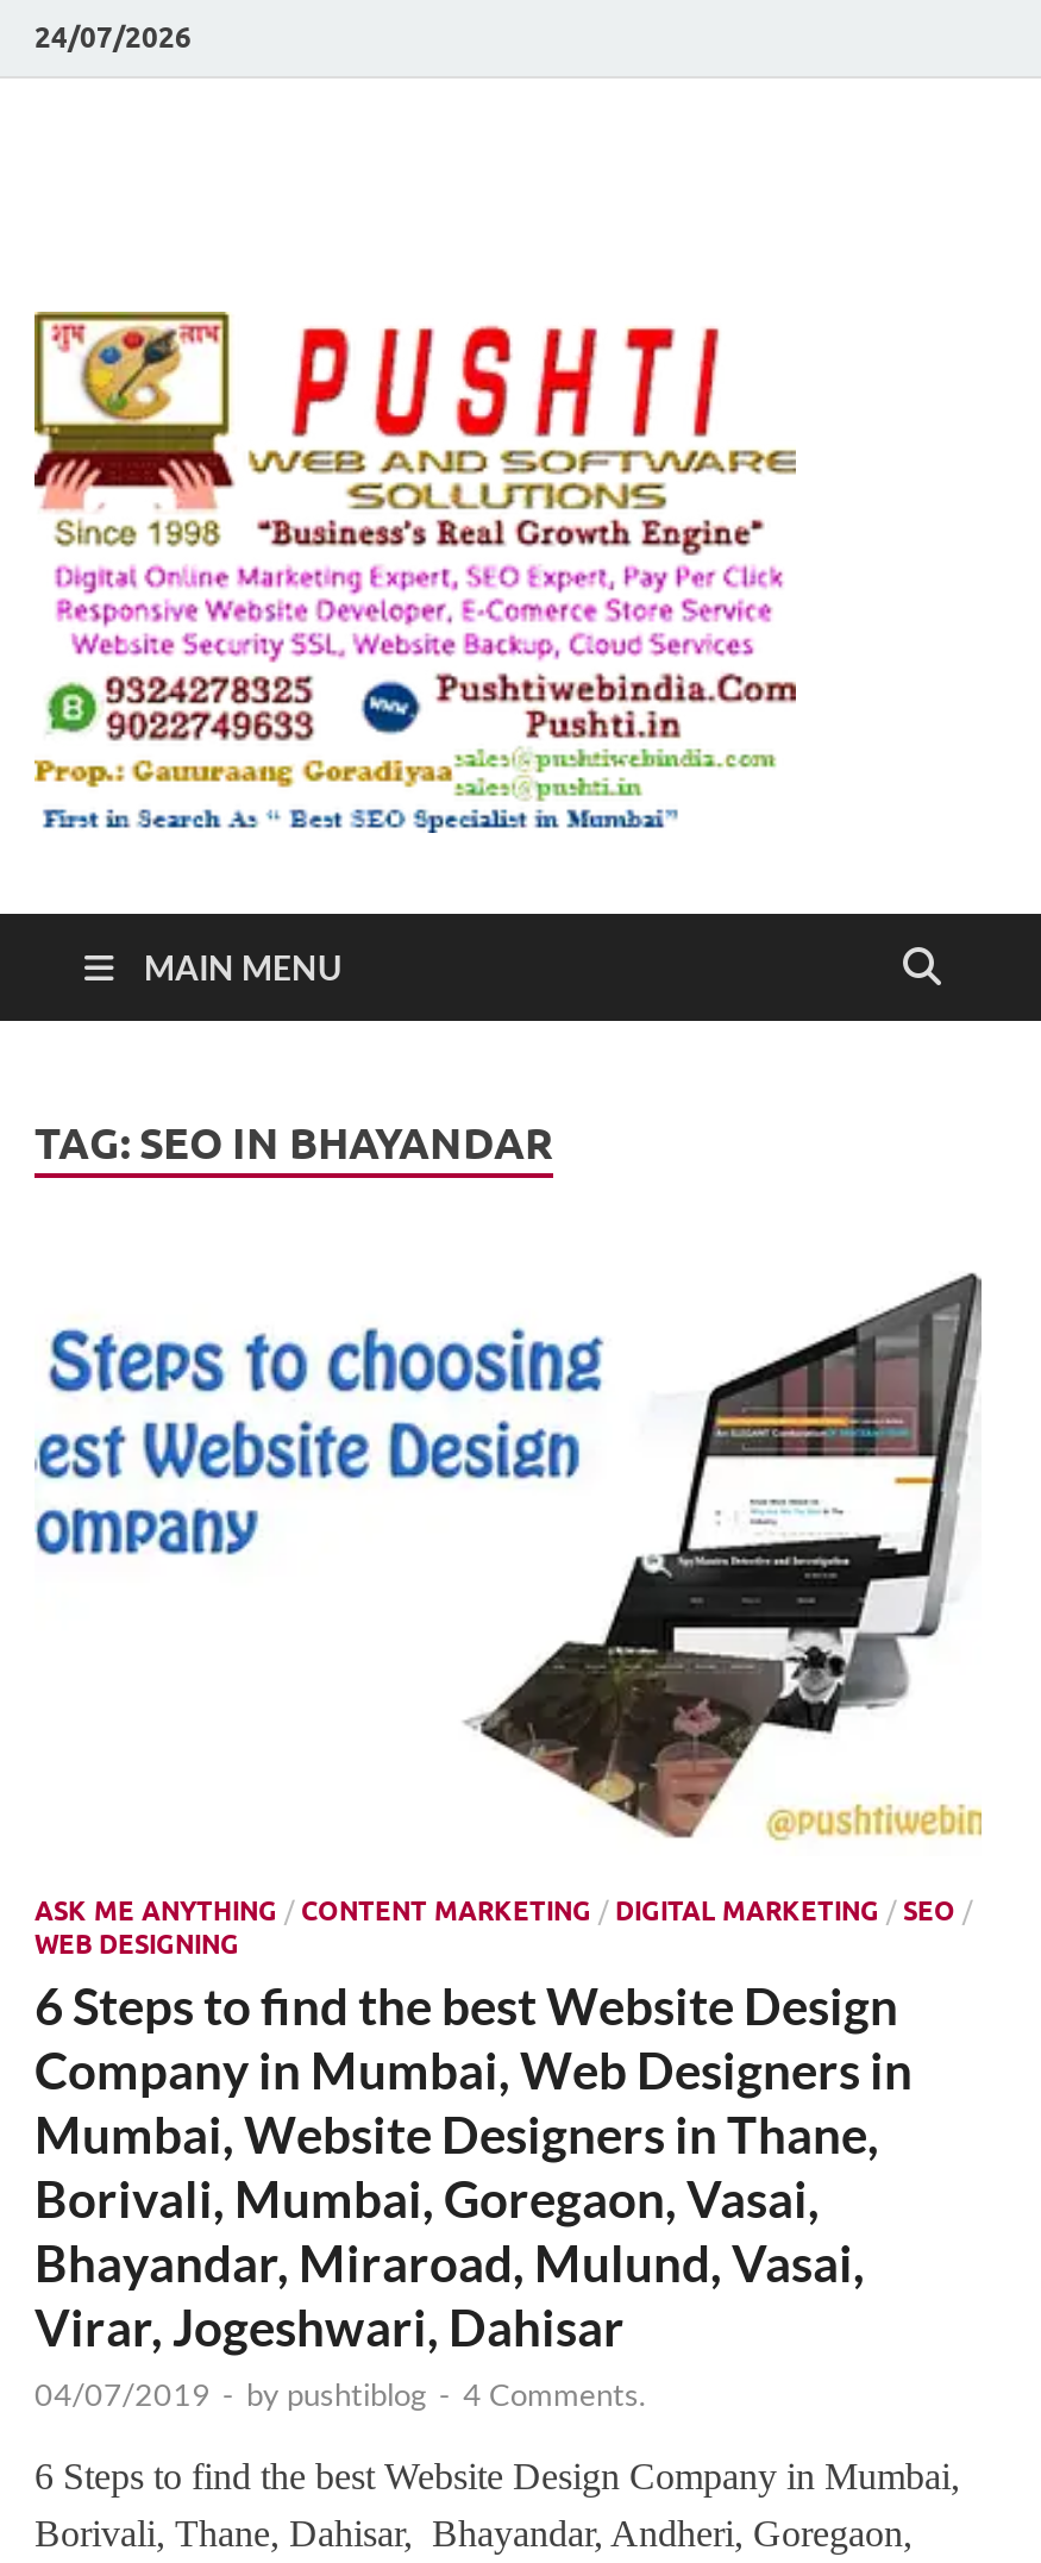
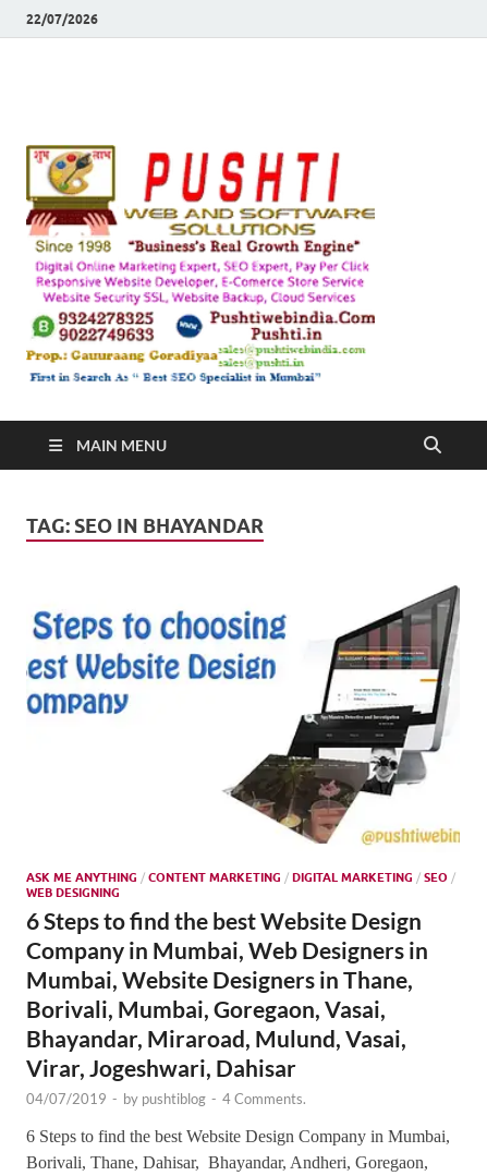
[35,18,192,54] 24/07/2026 -> [26,10,98,27] 22/07/2026

